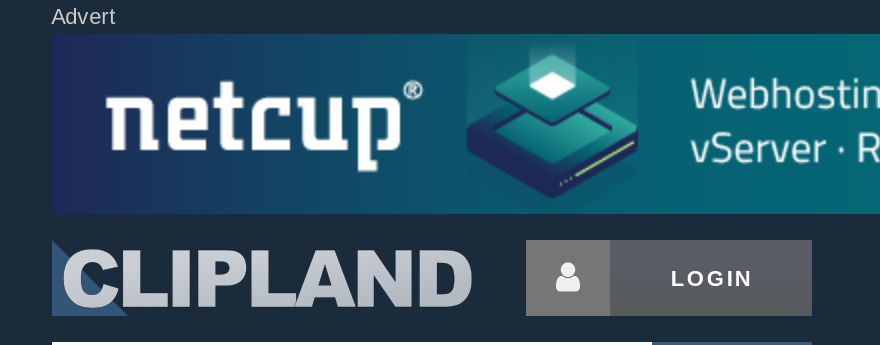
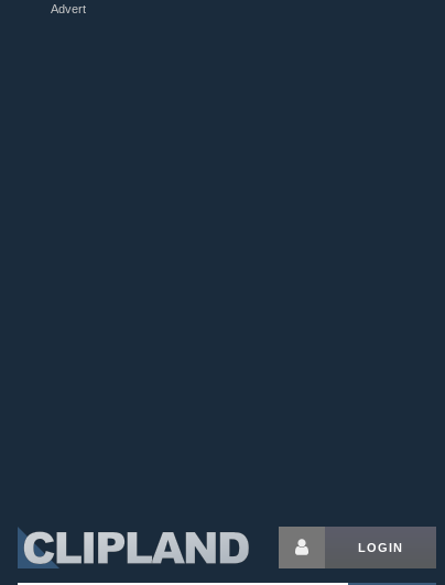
[102,34,874,214] [image] -> none

